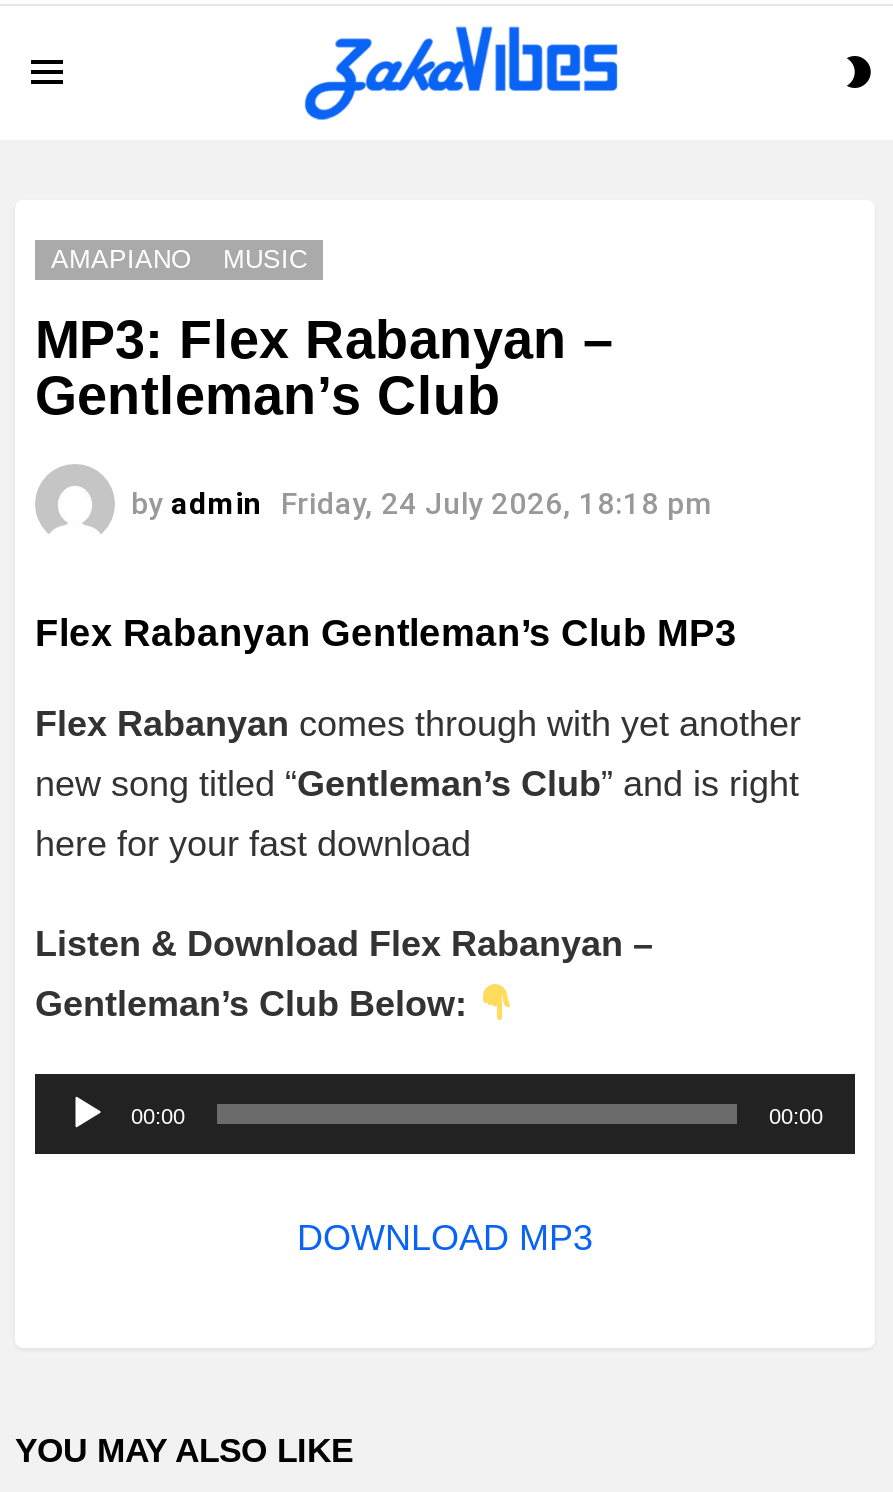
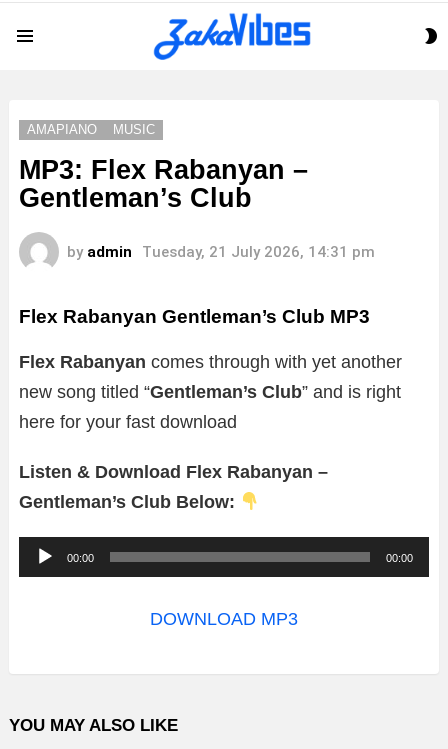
[131,487,713,523] by admin Friday, 24 July 2026, 18:18 pm -> [67,243,375,261] by admin Tuesday, 21 July 2026, 14:31 pm

